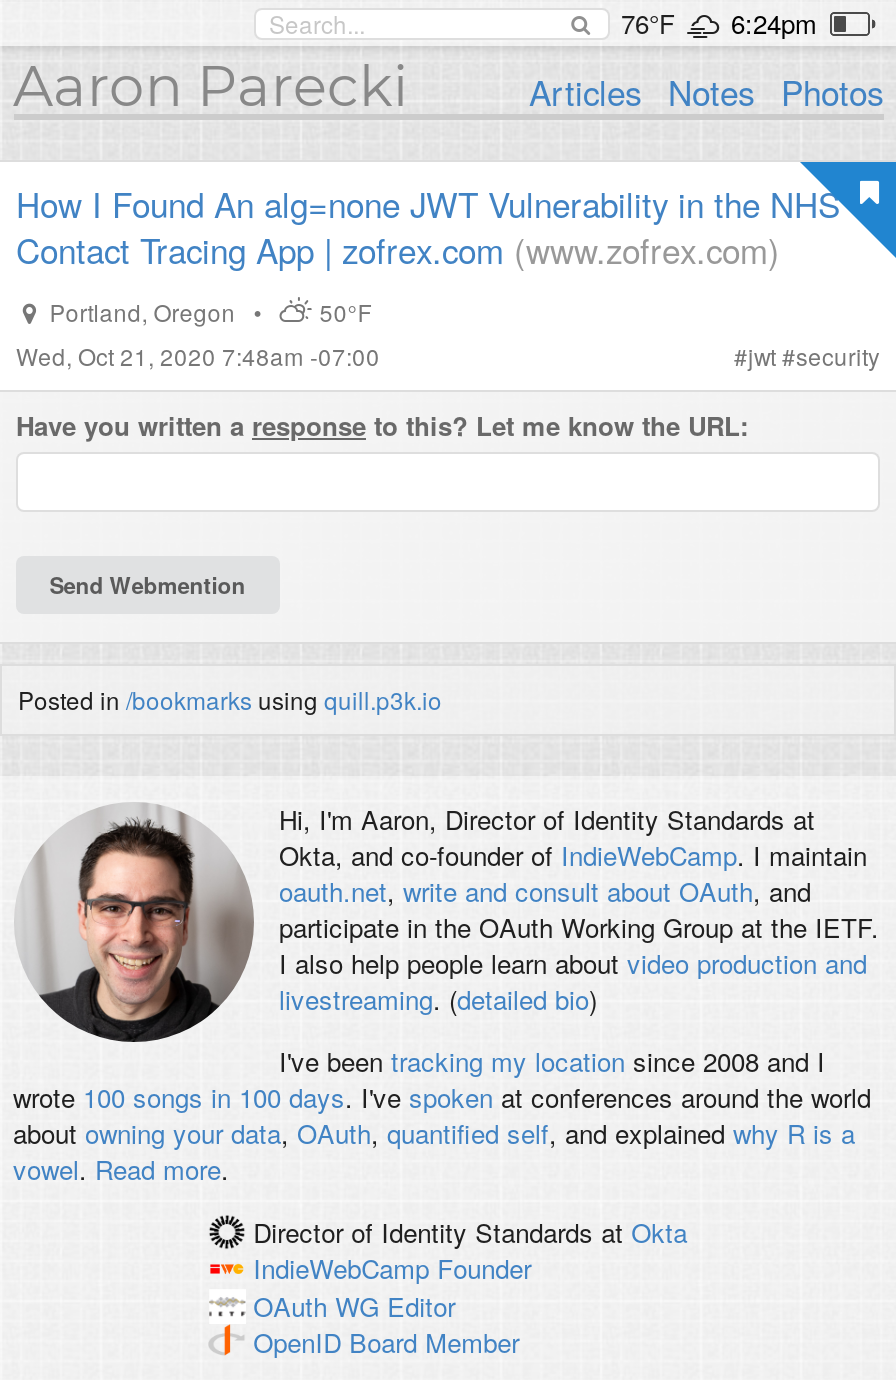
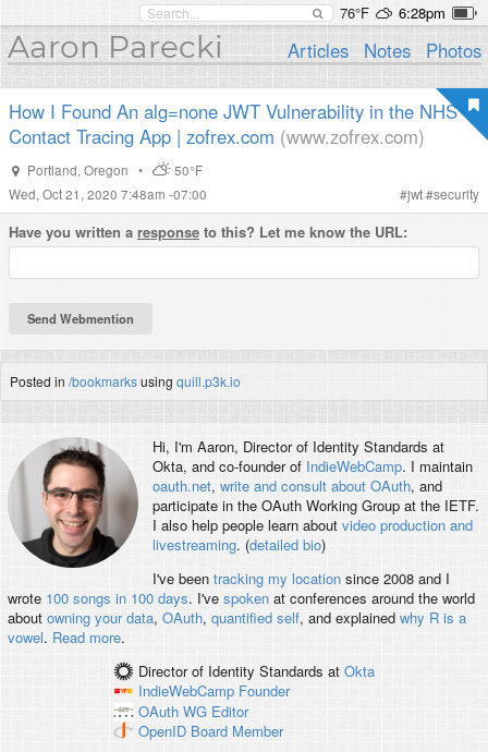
[621,4,817,42] 76°F 6:24pm -> [339,2,445,23] 76°F 6:28pm

